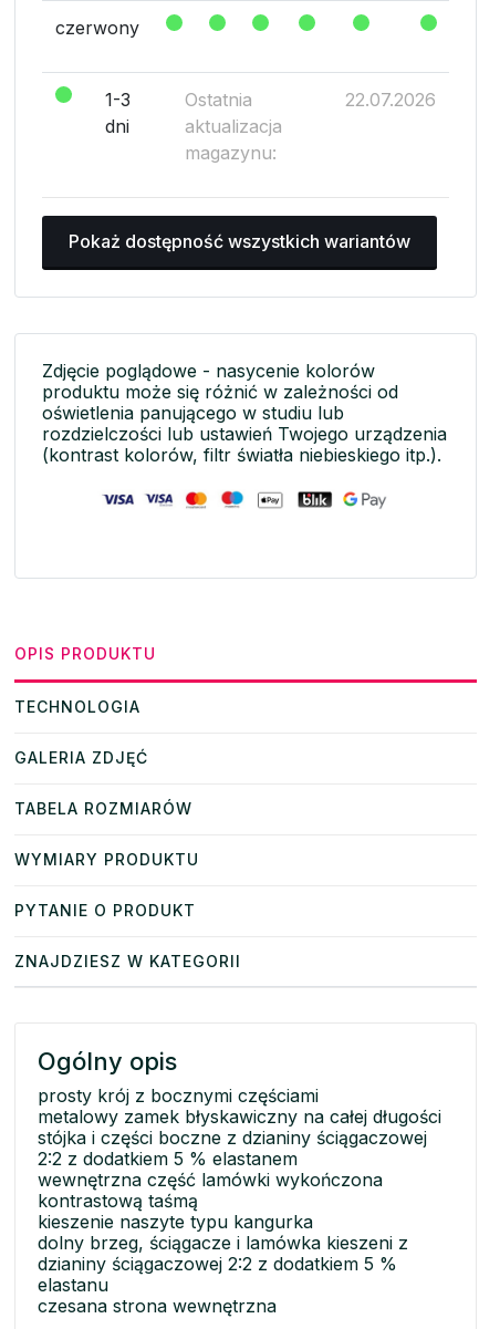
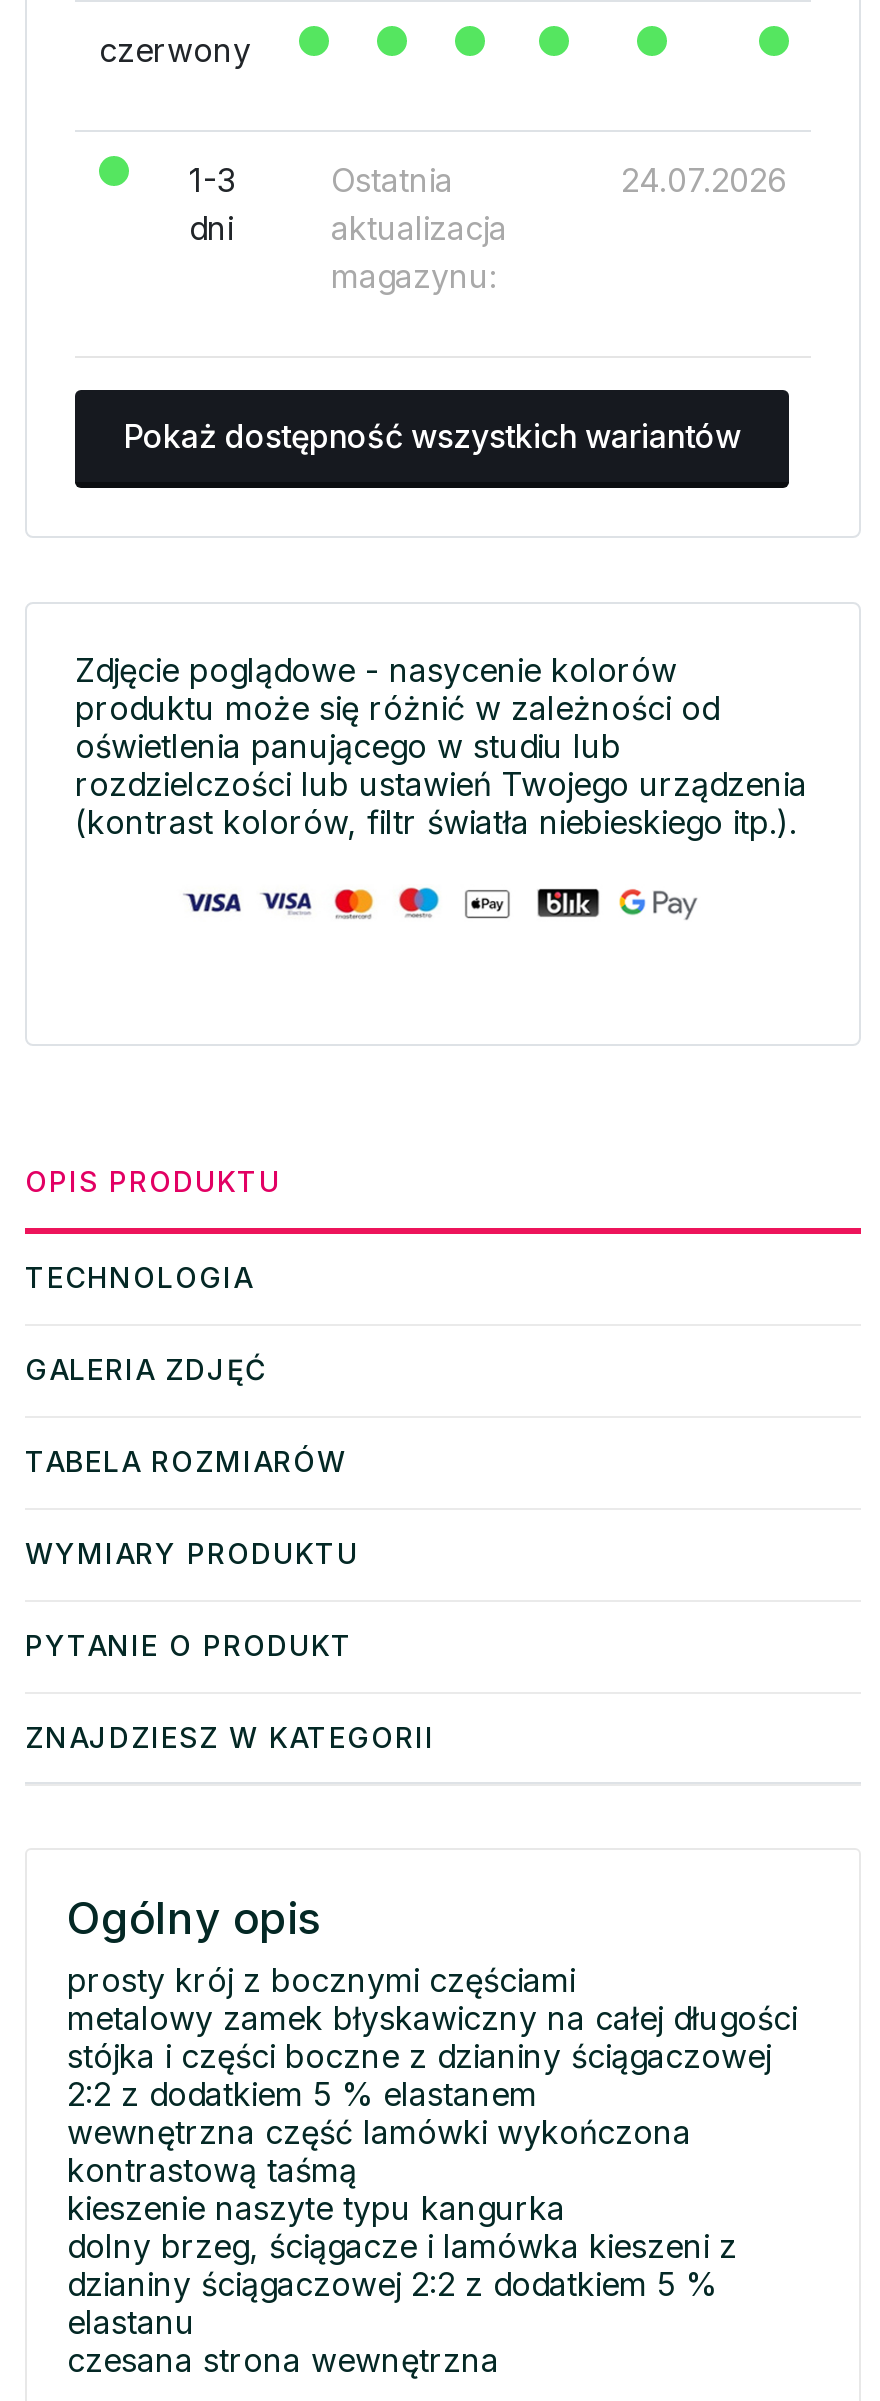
[345,88,436,110] 22.07.2026 -> [621,160,787,200] 24.07.2026

